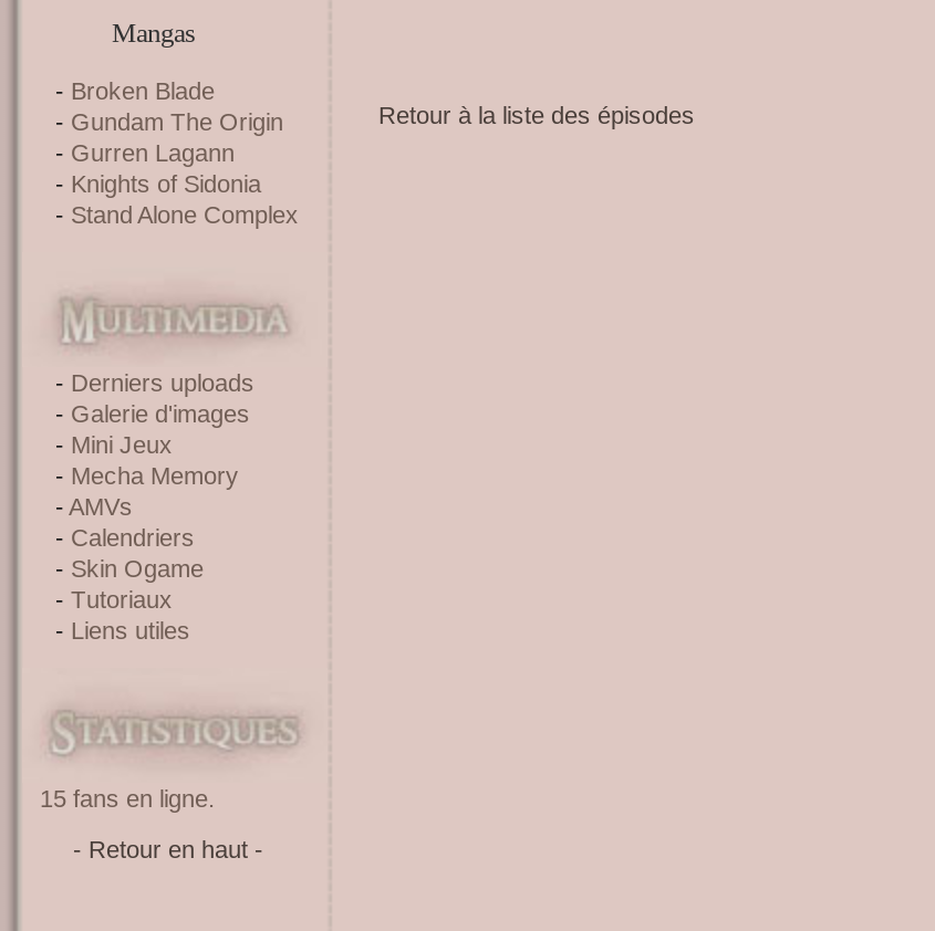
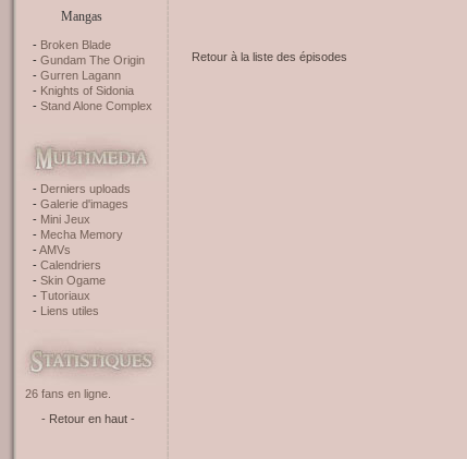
[40,785,215,812] 15 fans en ligne. -> [25,387,111,400] 26 fans en ligne.

